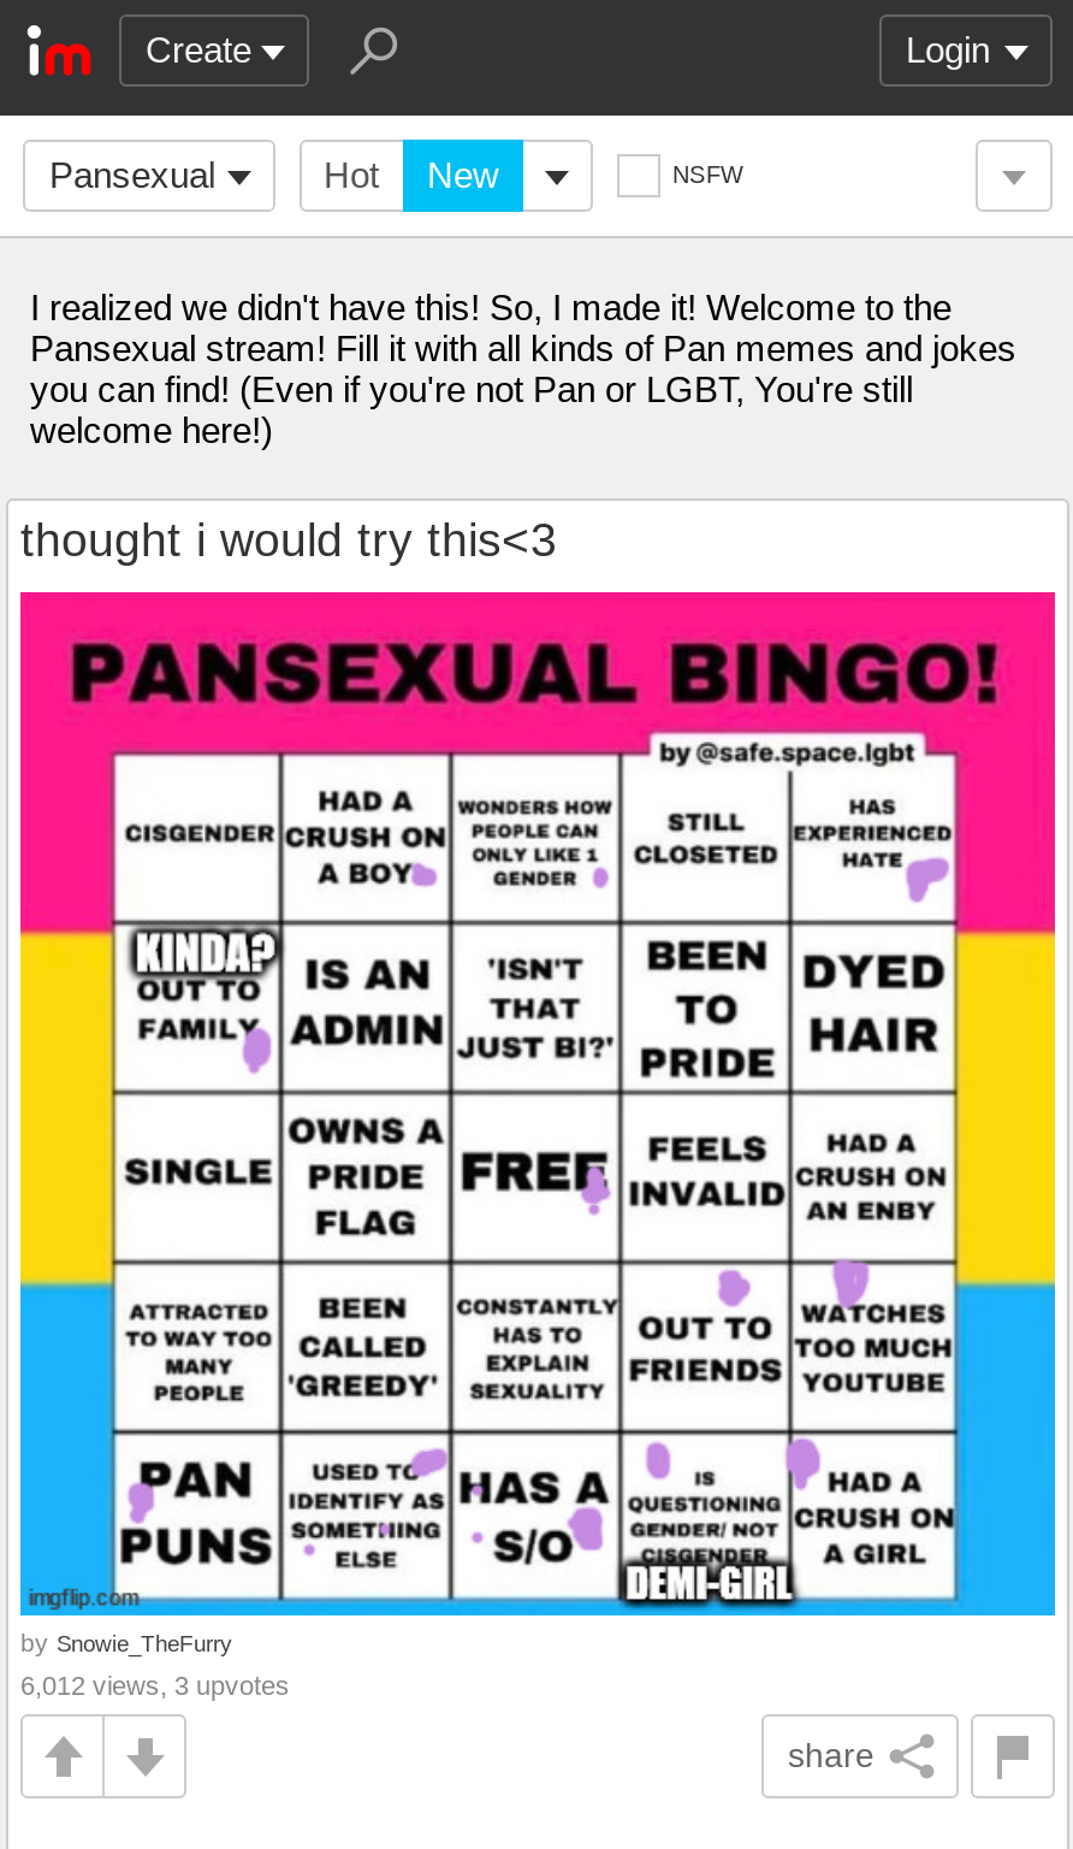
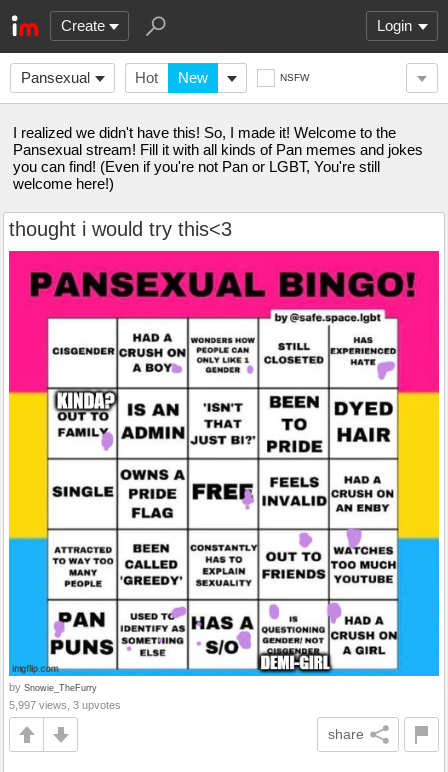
[20,1671,290,1700] 6,012 views, 3 upvotes -> [9,699,121,711] 5,997 views, 3 upvotes

